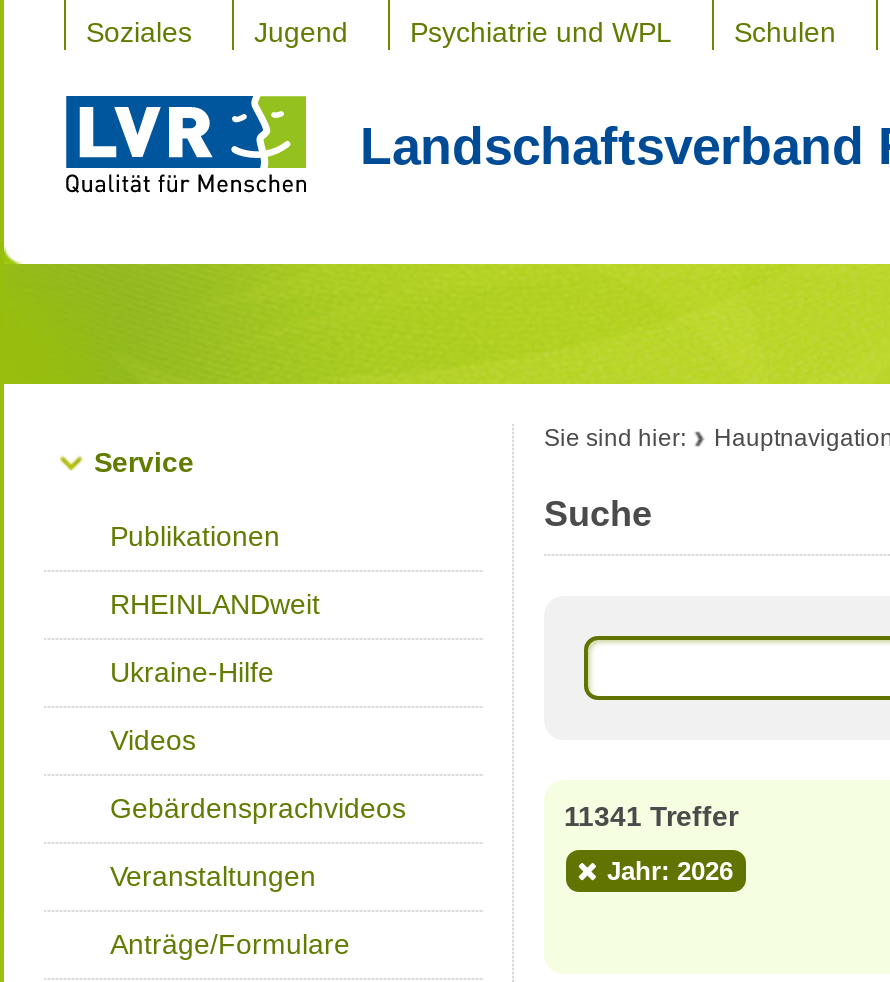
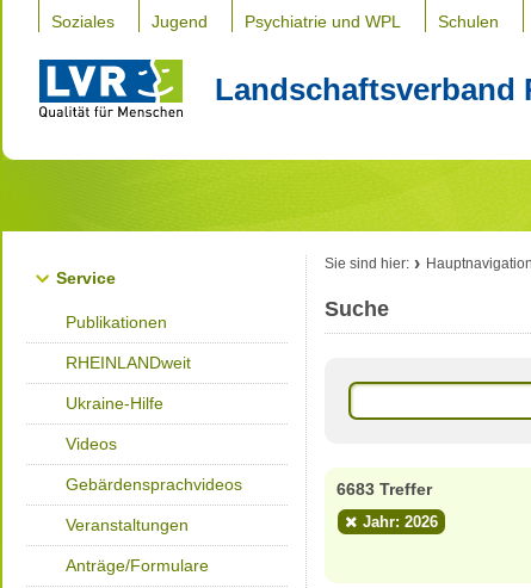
[564,800,738,832] 11341 Treffer -> [336,479,432,499] 6683 Treffer

